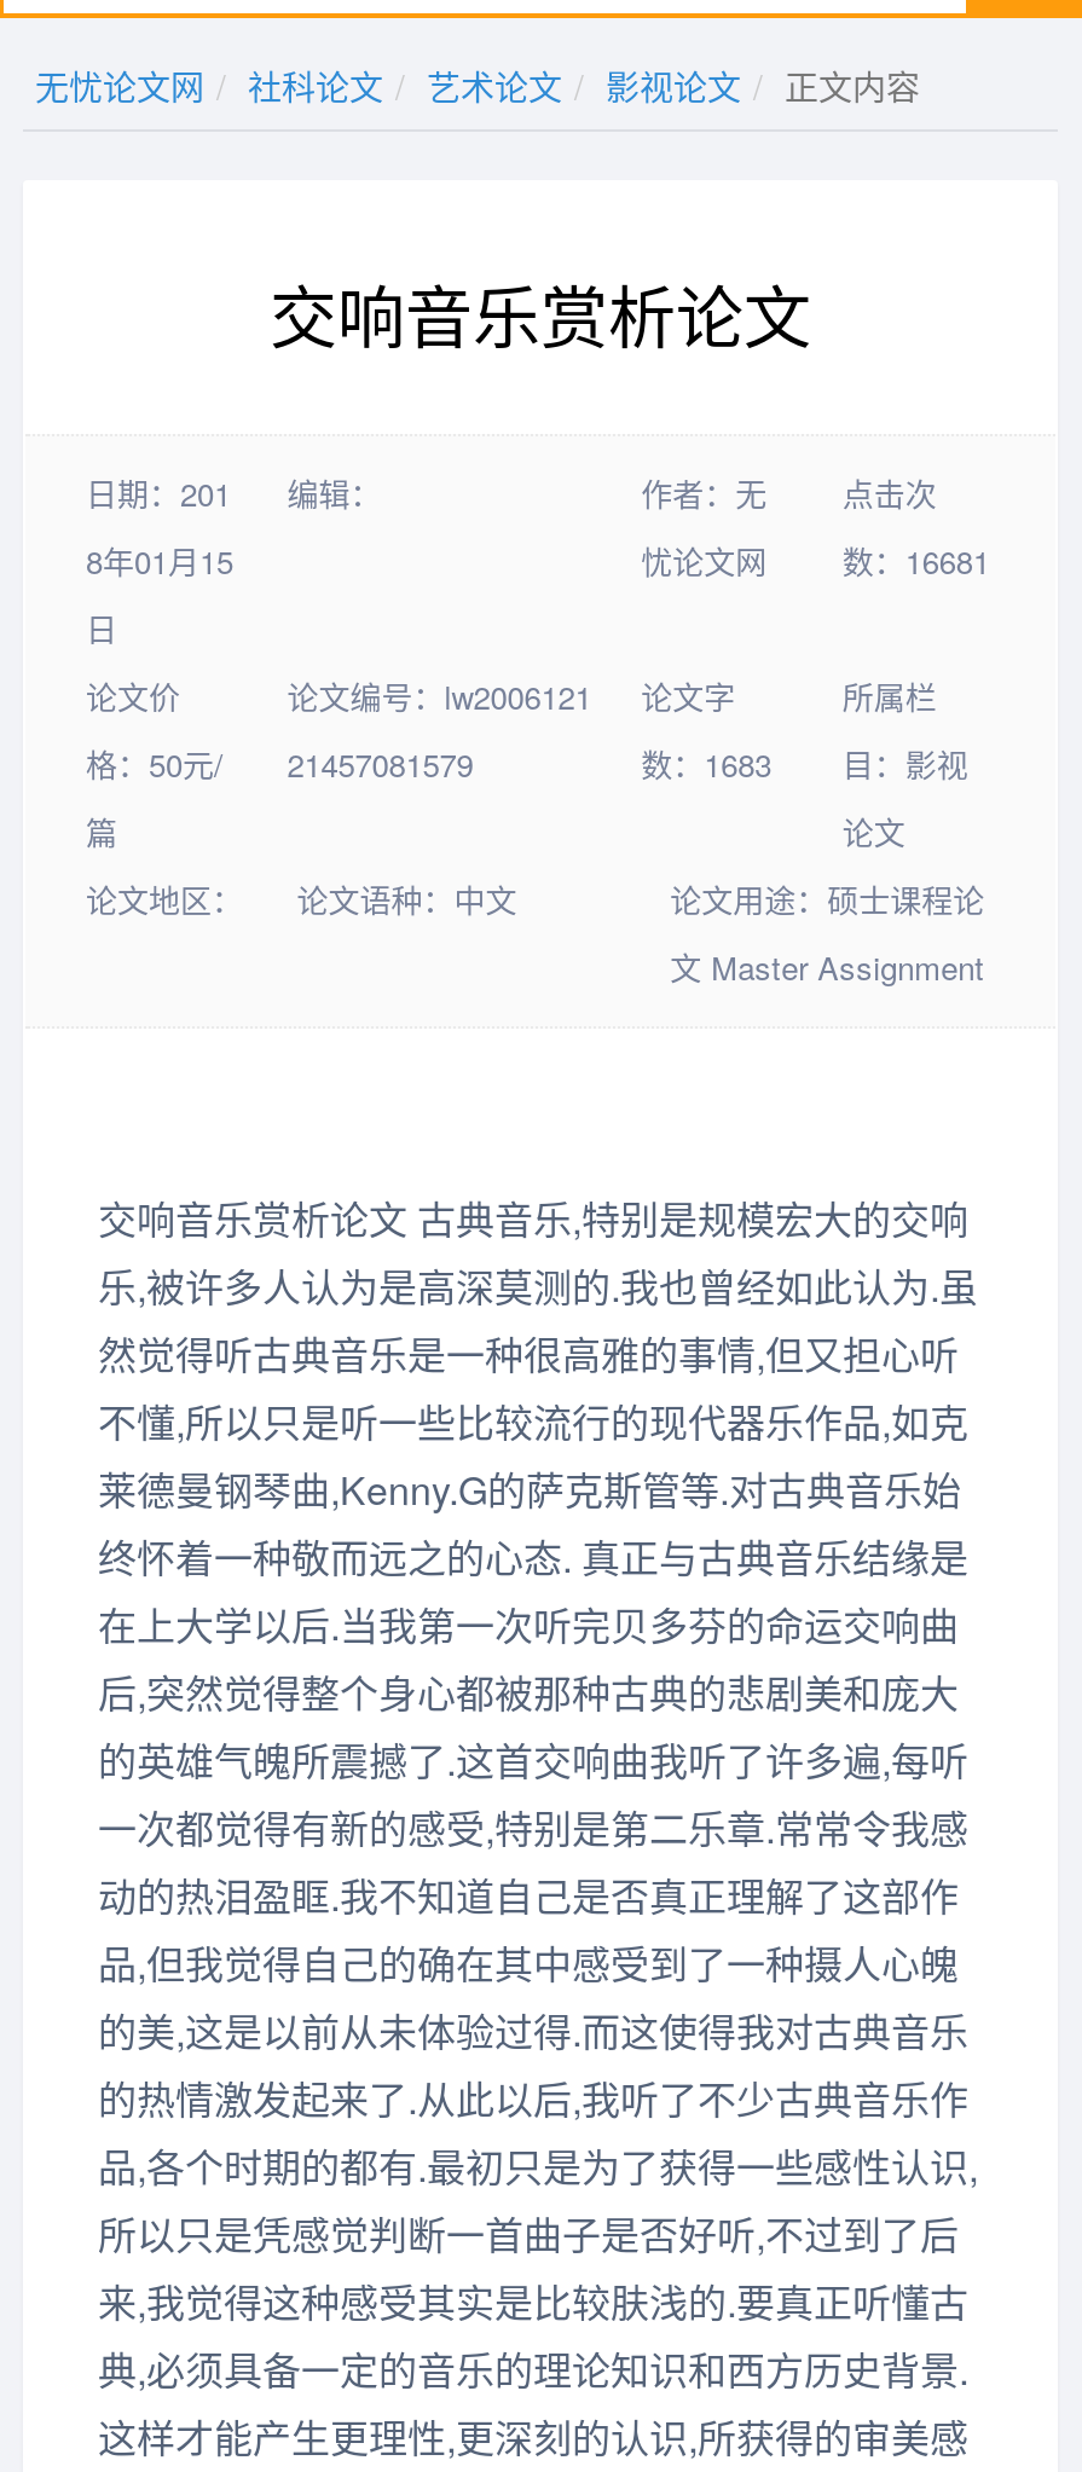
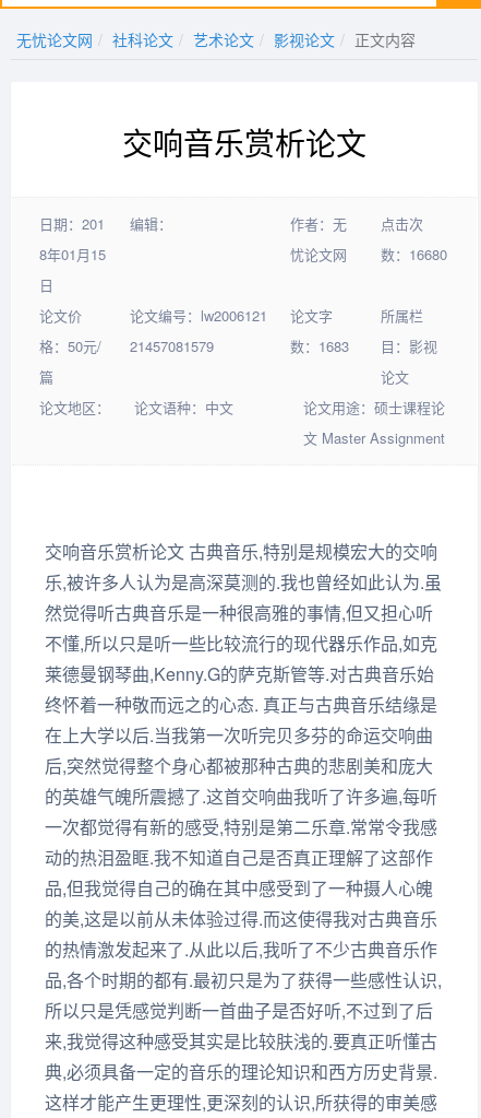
[641,538,990,584] 忧论文网 数：16681 -> [290,244,447,264] 忧论文网 数：16680

